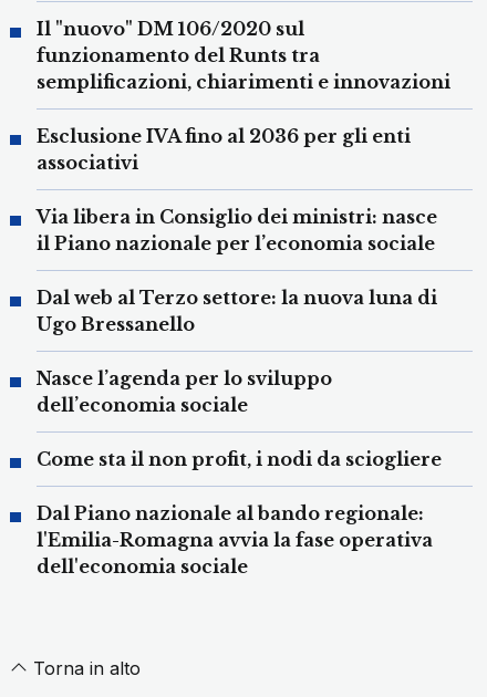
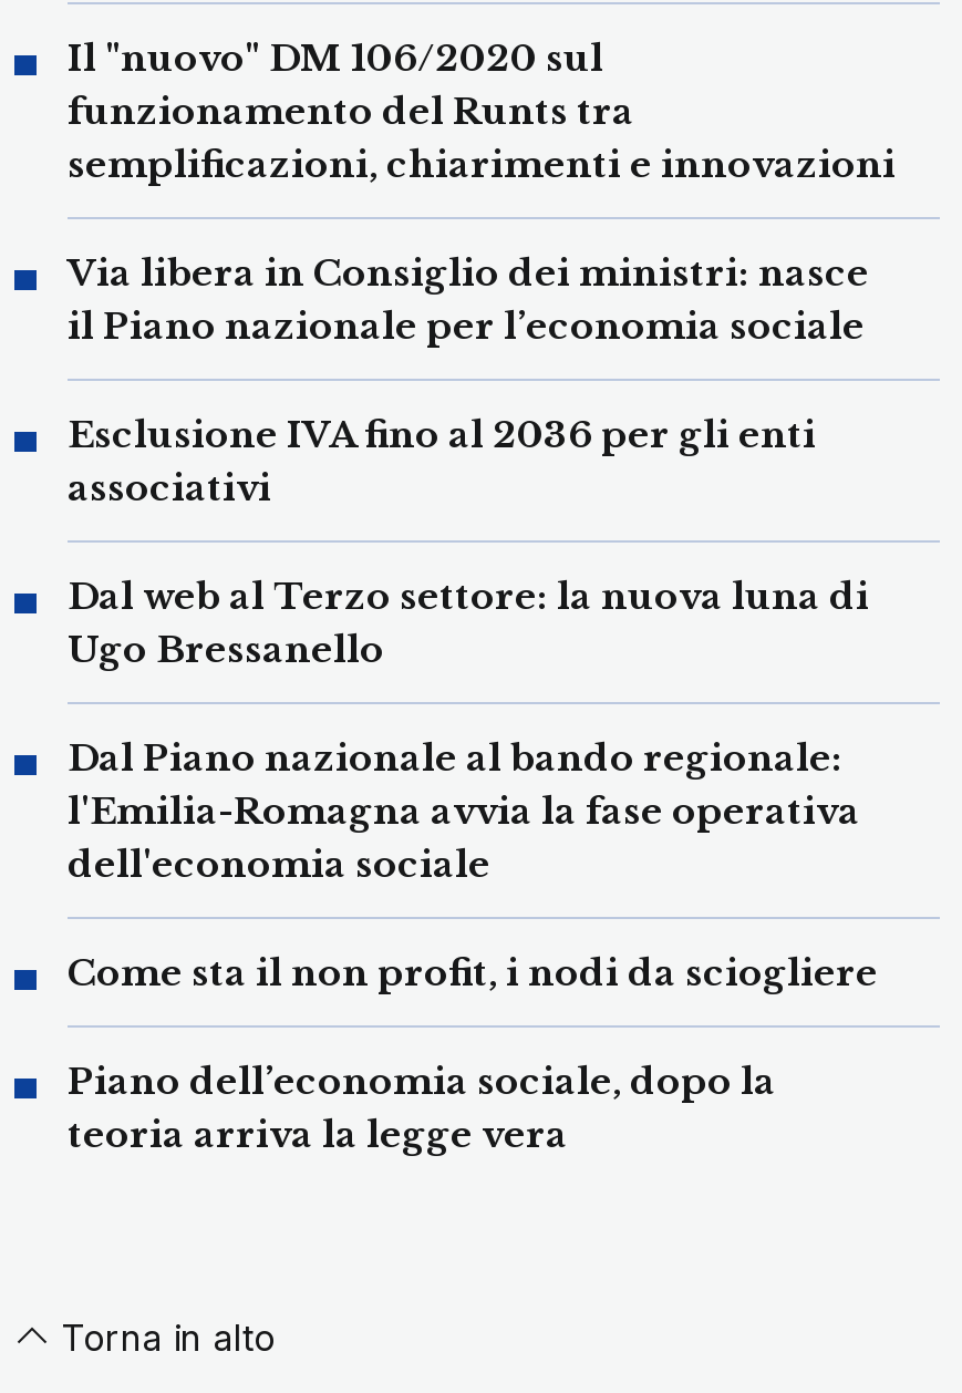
moved [37,125,411,174] -> [68,412,816,510]: Esclusione IVA fino al 2036 per gli enti | associativi
moved [37,206,437,255] -> [68,250,869,348]: Via libera in Consiglio dei ministri: nasce | il Piano nazionale per l’economia sociale
[37,367,332,416] Nasce l’agenda per lo sviluppo | dell’economia sociale -> none
moved [37,448,442,470] -> [68,950,878,995]: Come sta il non profit, i nodi da sciogliere
moved [37,502,433,578] -> [68,735,860,886]: Dal Piano nazionale al bando regionale: | l'Emilia-Romagna avvia la fase operativa | dell'economia sociale
none -> [68,1059,776,1156] Piano dell’economia sociale, dopo la | teoria arriva la legge vera

